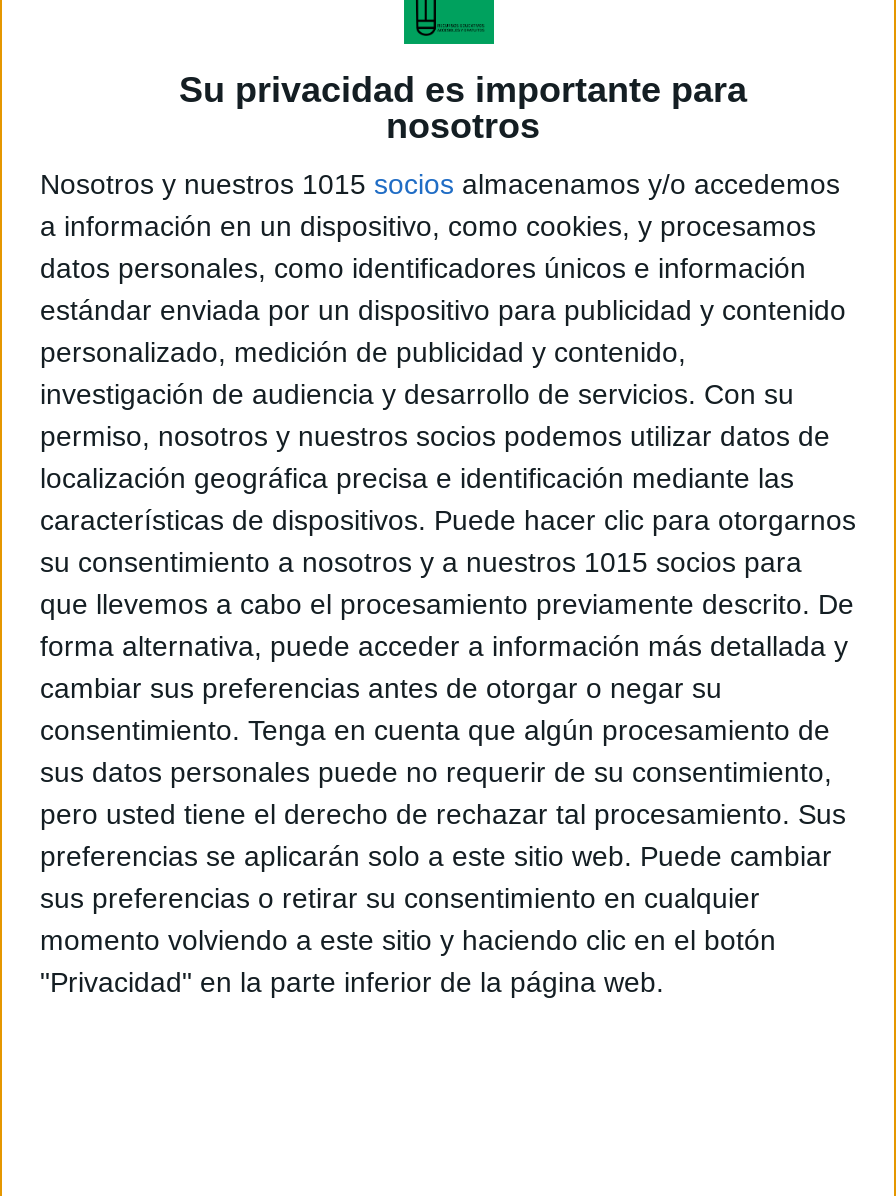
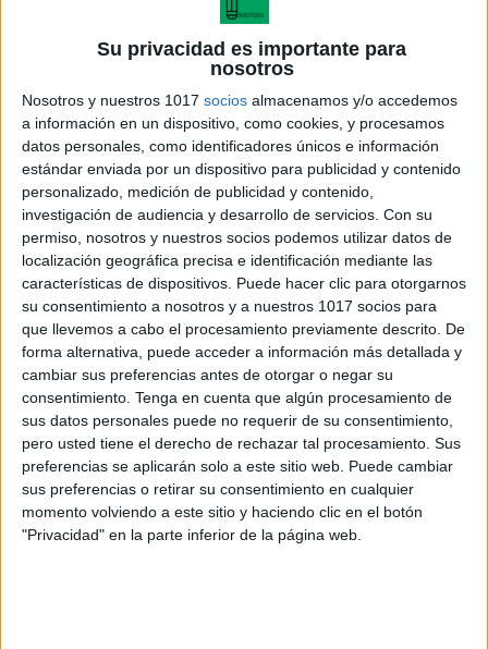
[40,168,840,200] Nosotros y nuestros 1015 socios almacenamos y/o accedemos -> [22,91,457,109] Nosotros y nuestros 1017 socios almacenamos y/o accedemos
[40,546,802,578] su consentimiento a nosotros y a nuestros 1015 socios para -> [22,297,437,315] su consentimiento a nosotros y a nuestros 1017 socios para

